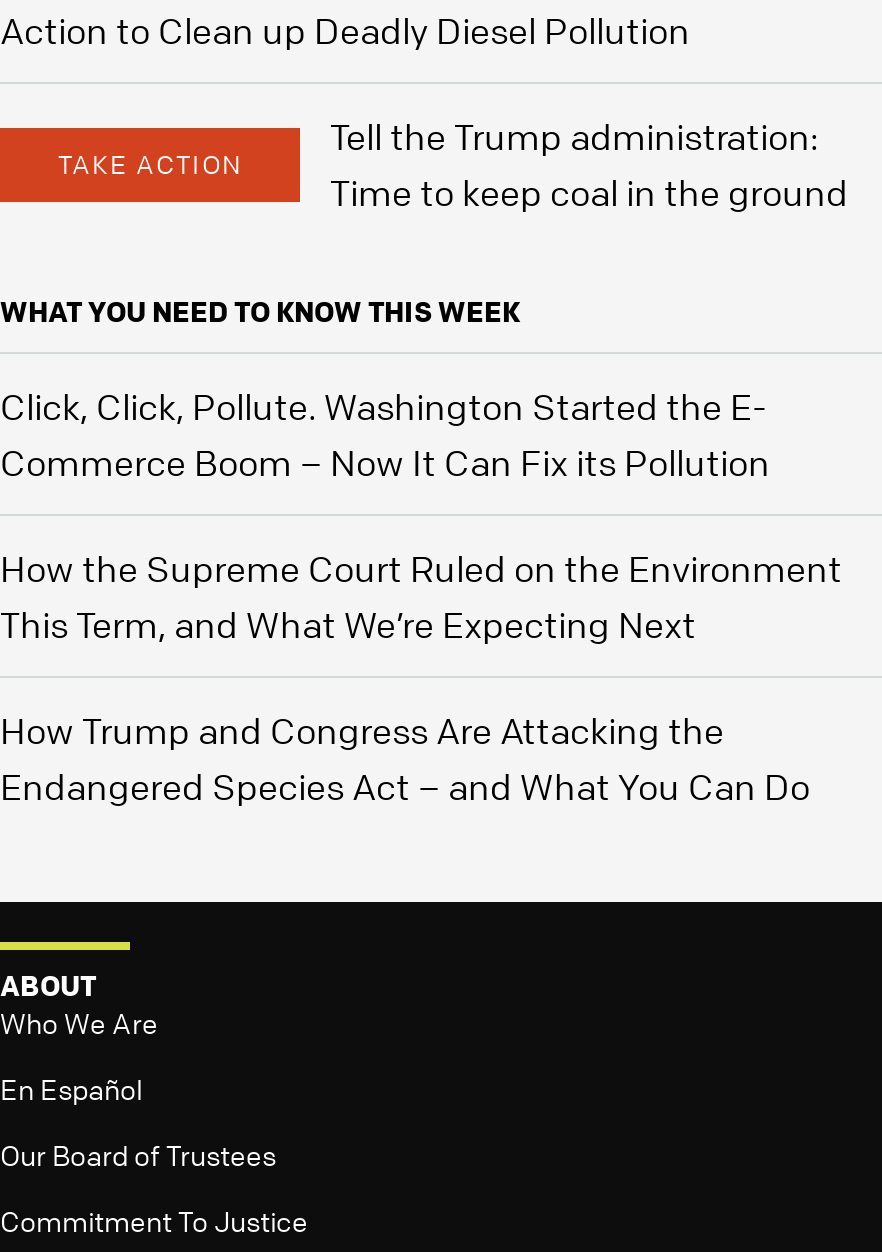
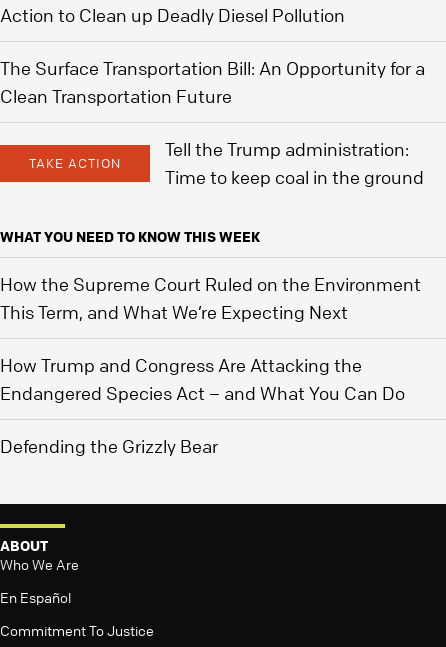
none -> [0,57,425,107] The Surface Transportation Bill: An Opportunity for a | Clean Transportation Future
moved [0,114,848,330] -> [0,138,424,246]: TAKE ACTION | Tell the Trump administration: | Time to keep coal in the ground | WHAT YOU NEED TO KNOW THIS WEEK
[0,384,770,484] Click, Click, Pollute. Washington Started the E- | Commerce Boom – Now It Can Fix its Pollution -> none
none -> [0,435,218,457] Defending the Grizzly Bear
moved [0,966,158,1106] -> [0,536,79,606]: ABOUT | Who We Are | En Español
[0,1135,276,1171] Our Board of Trustees -> none

